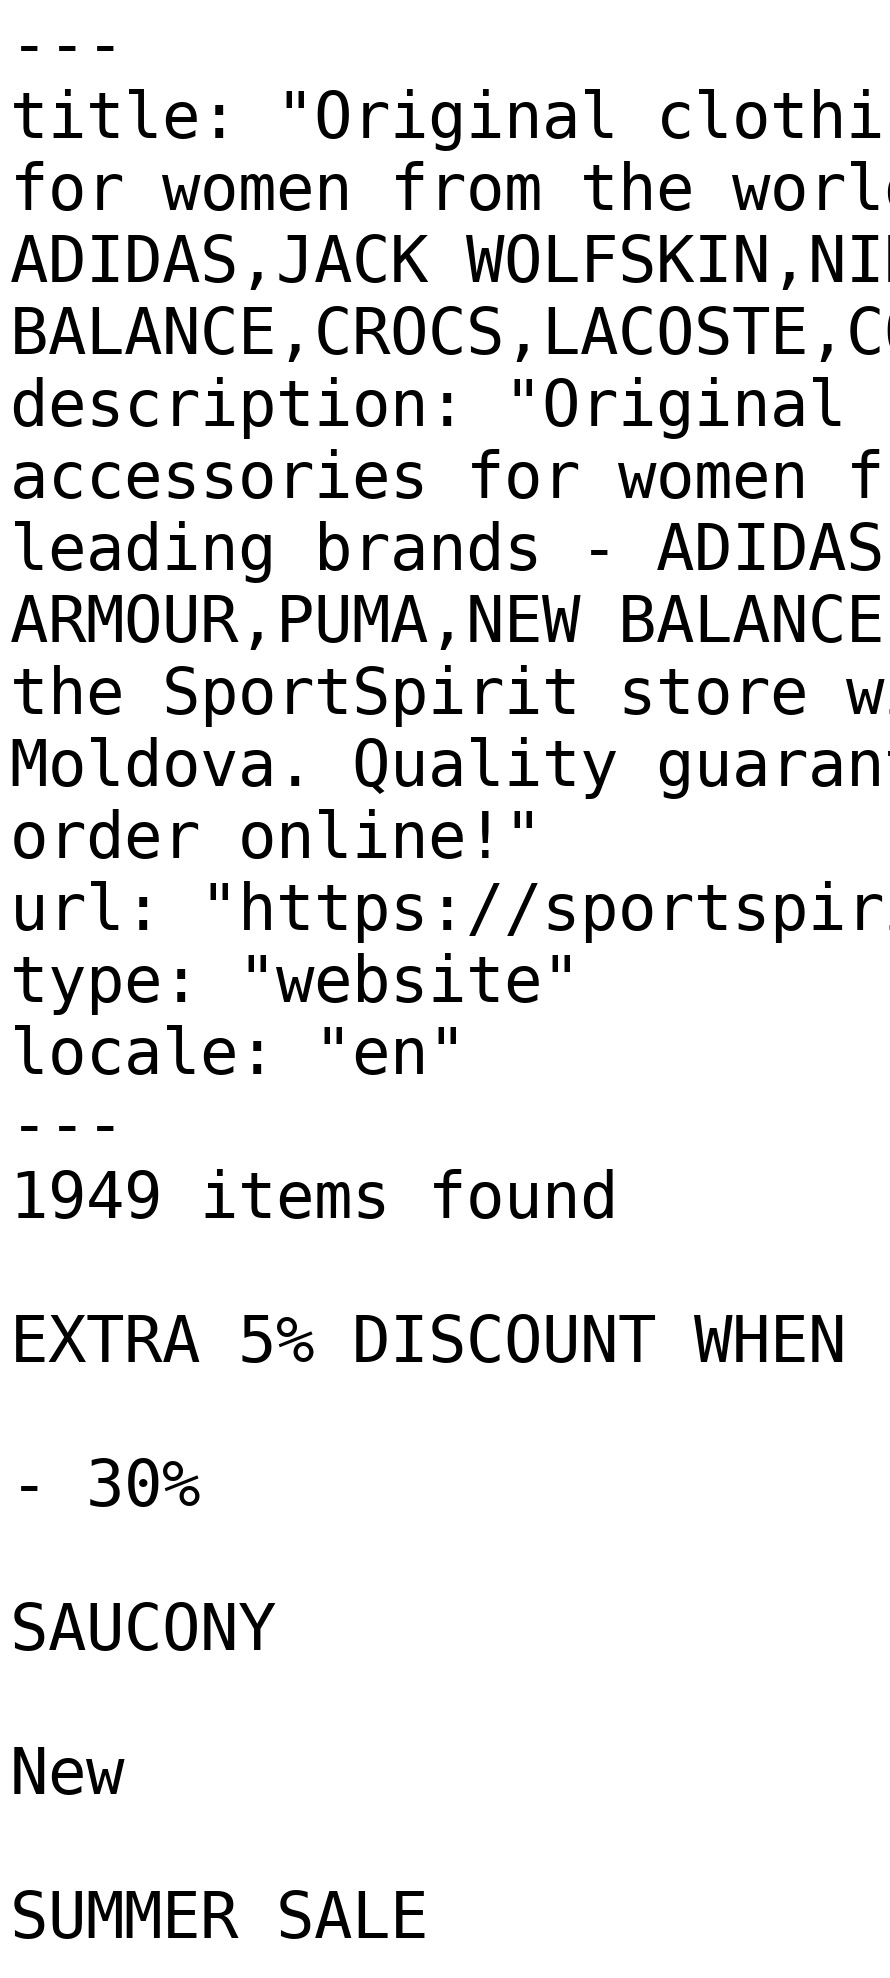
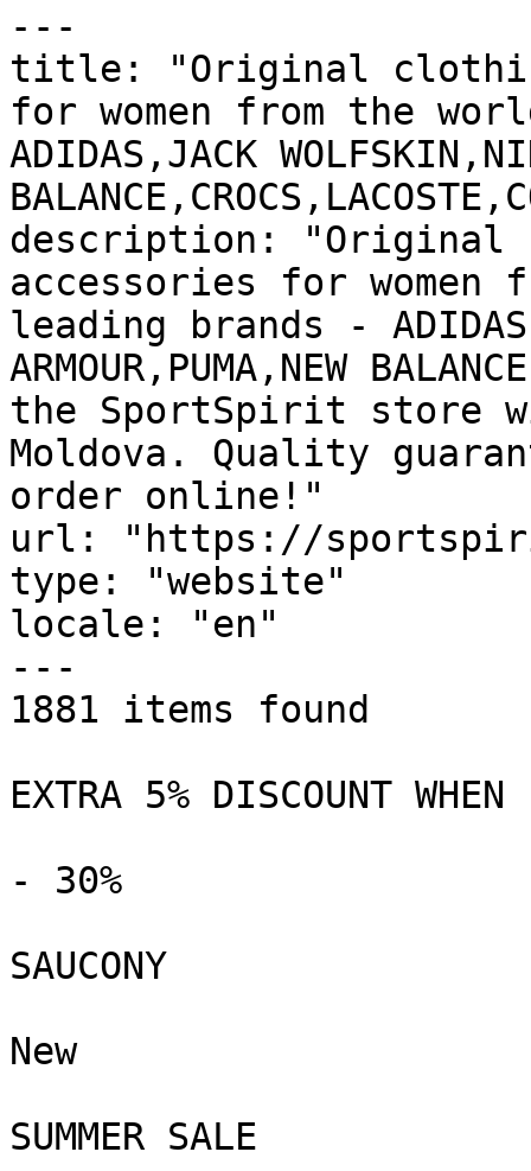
[10,1160,618,1232] 1949 items found -> [9,688,370,731] 1881 items found

